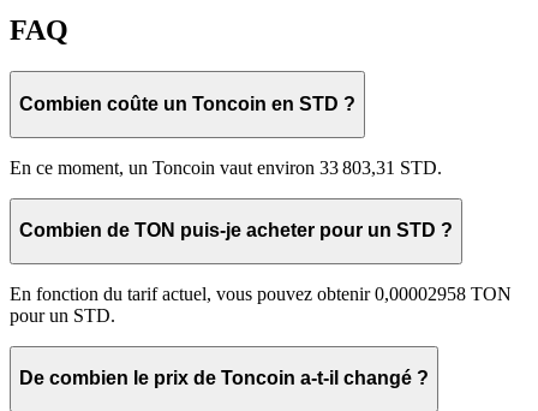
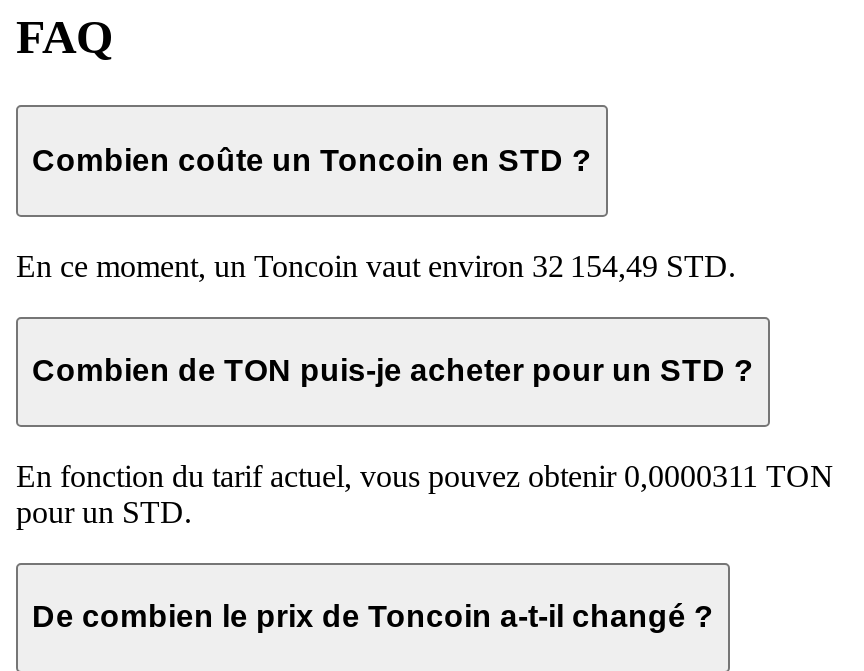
[10,157,442,177] En ce moment, un Toncoin vaut environ 33 803,31 STD. -> [16,248,736,282] En ce moment, un Toncoin vaut environ 32 154,49 STD.
[10,283,512,304] En fonction du tarif actuel, vous pouvez obtenir 0,00002958 TON -> [16,458,834,492] En fonction du tarif actuel, vous pouvez obtenir 0,0000311 TON

